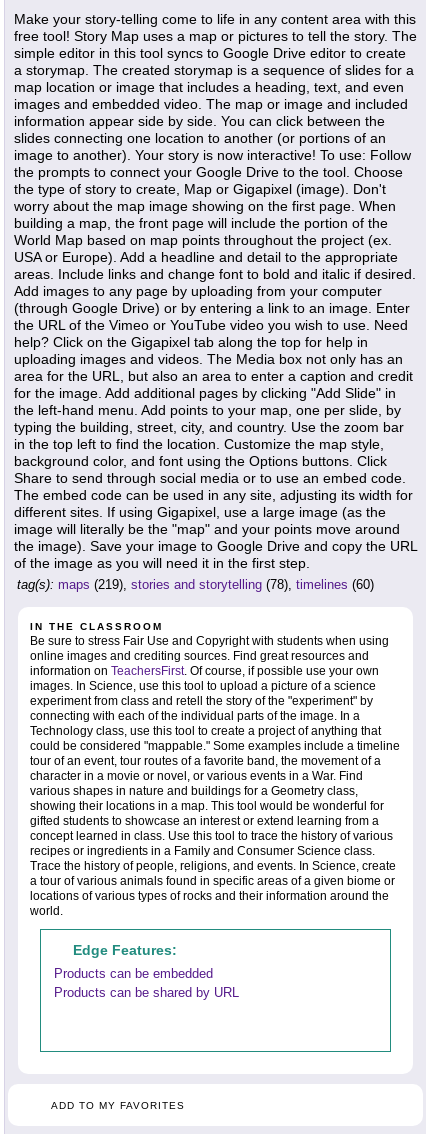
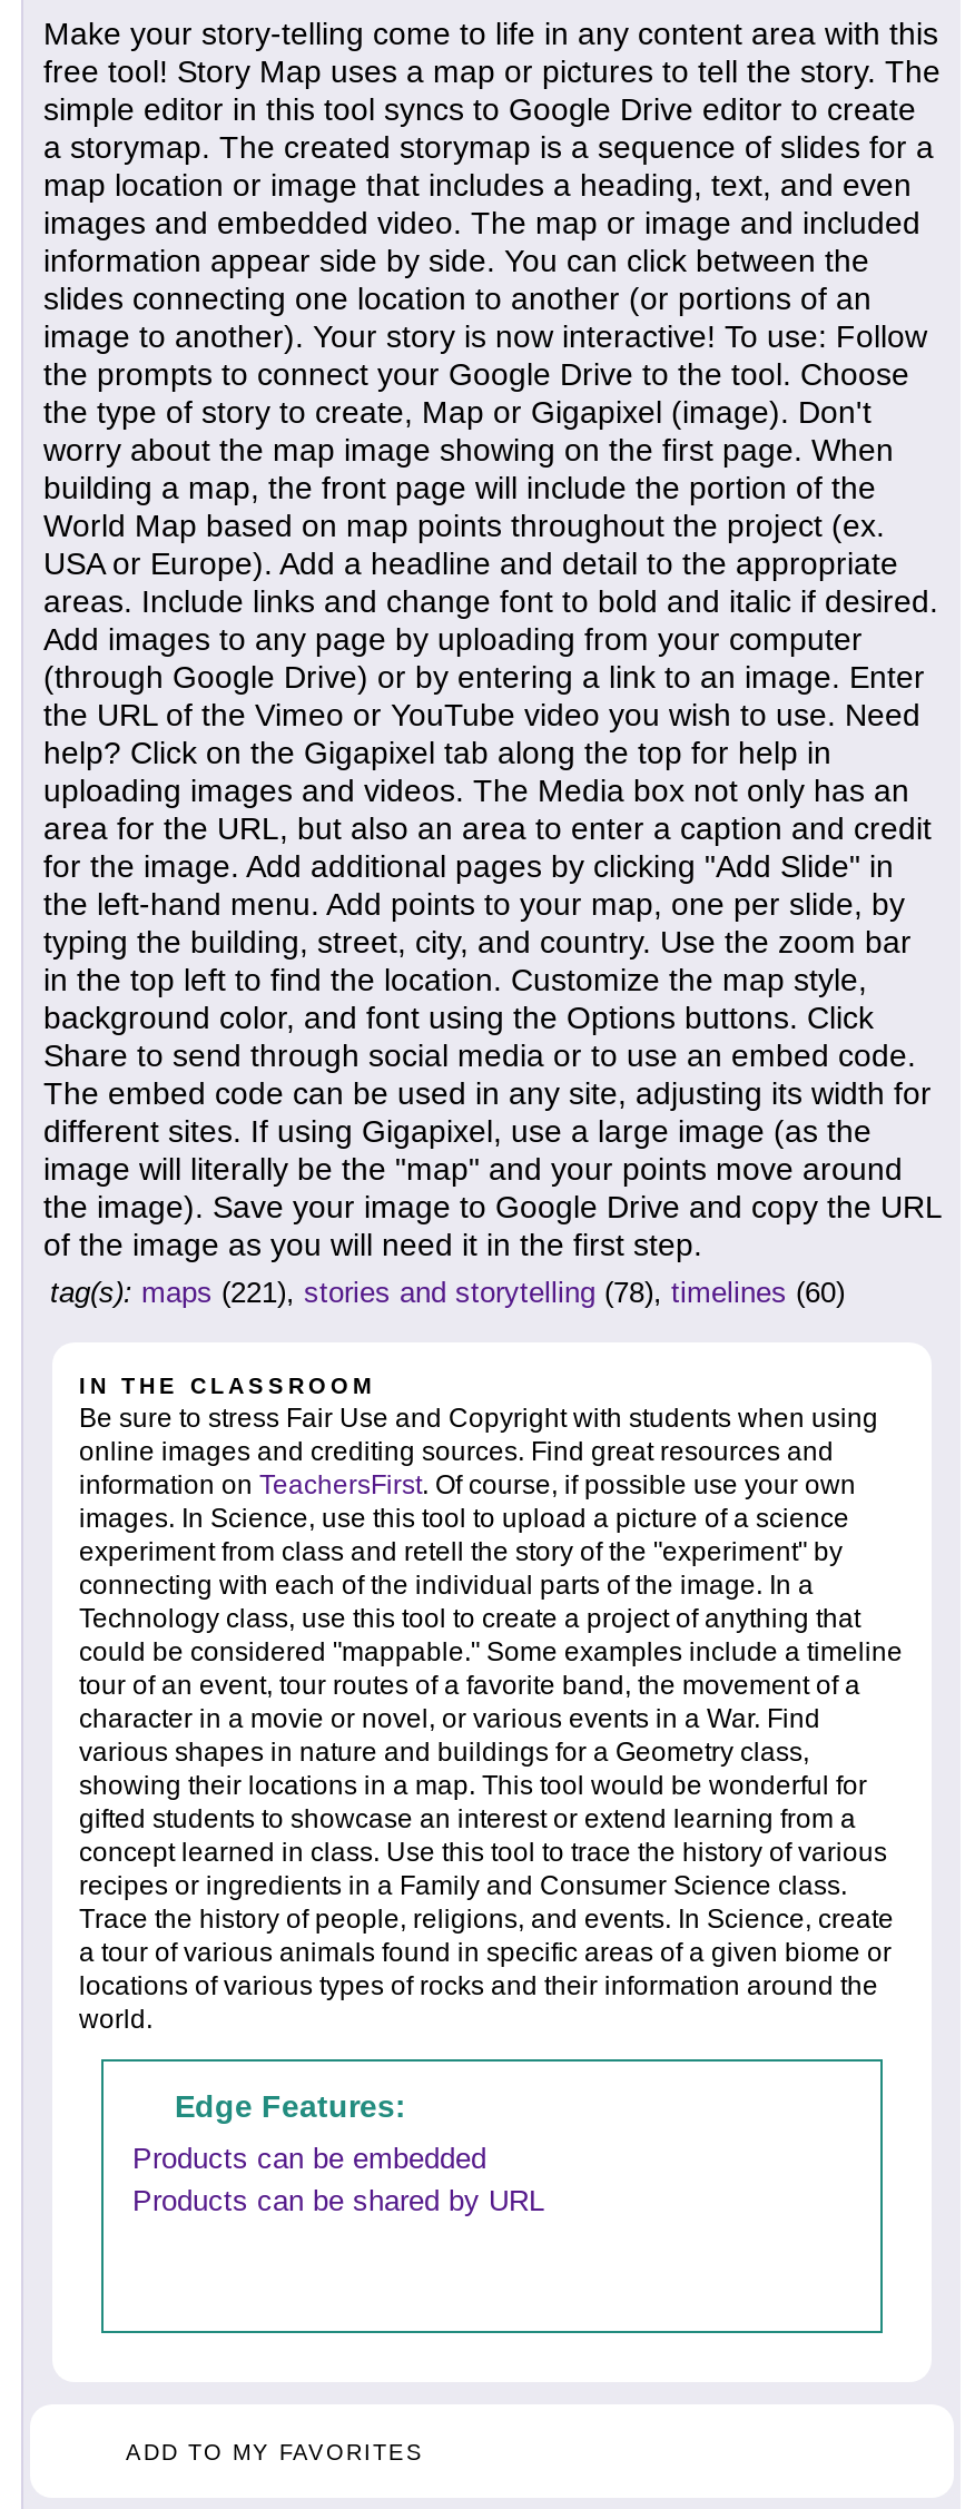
[17,577,374,592] tag(s): maps (219), stories and storytelling (78), timelines (60) -> [50,1277,845,1310] tag(s): maps (221), stories and storytelling (78), timelines (60)

